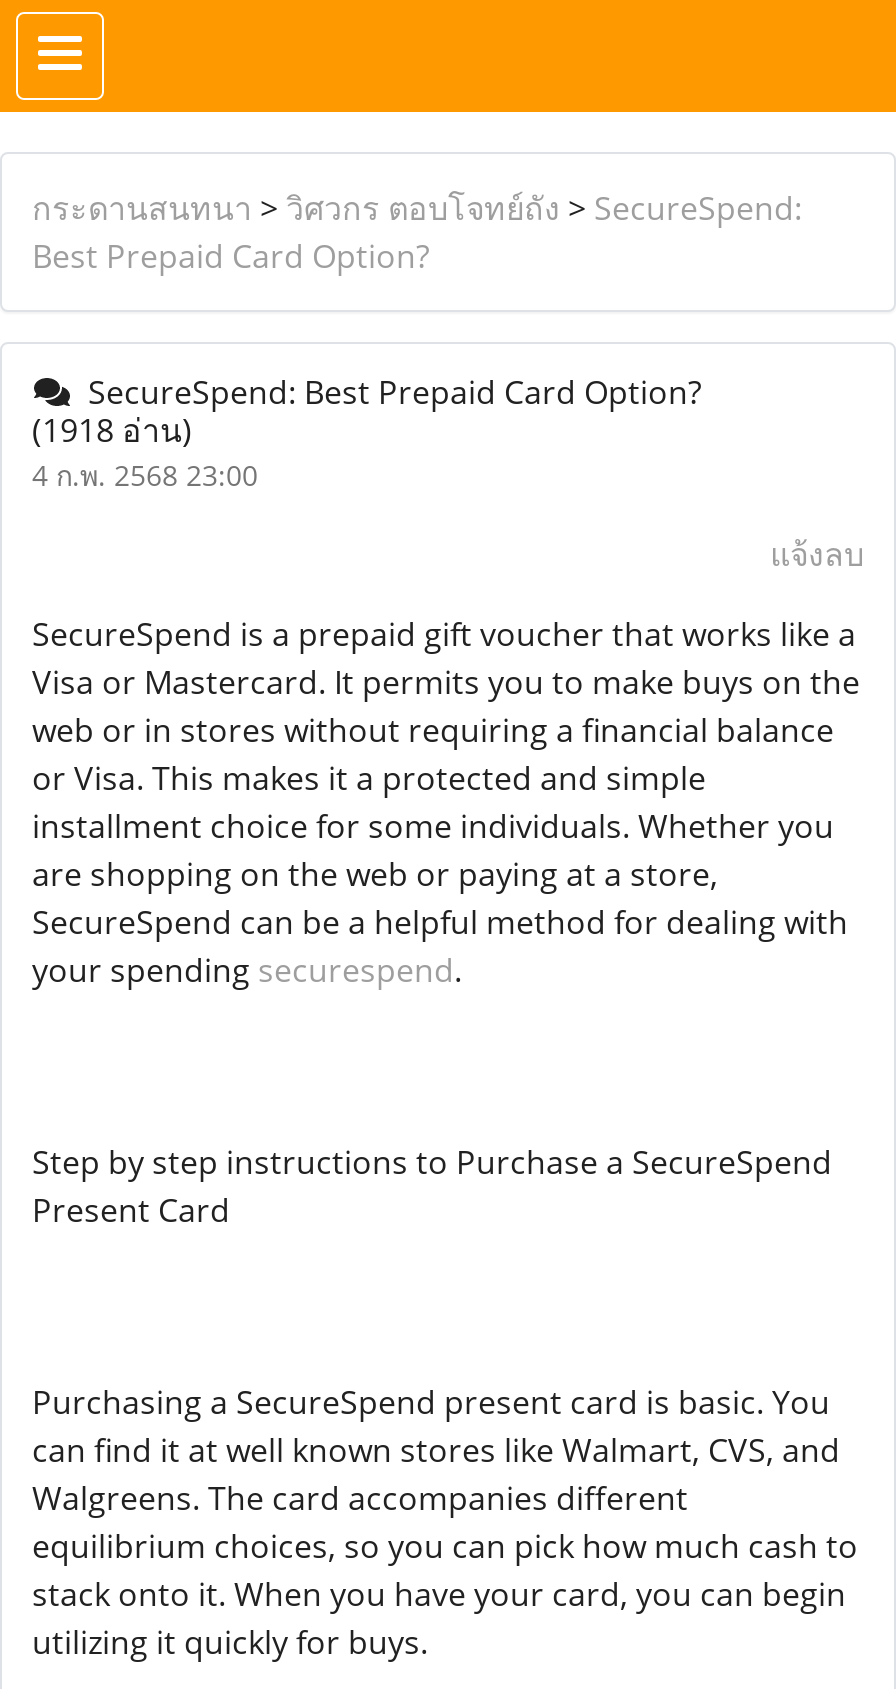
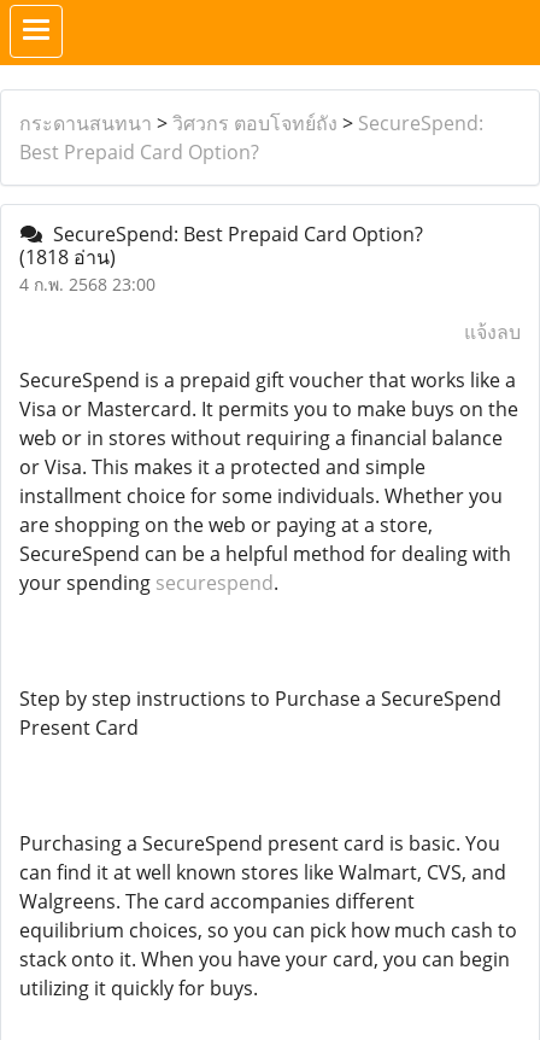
[32,408,192,452] (1918 อ่าน) -> [19,244,116,270] (1818 อ่าน)

